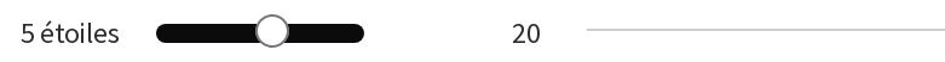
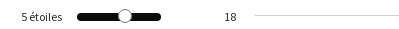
[512,14,541,50] 20 -> [224,9,236,24] 18

